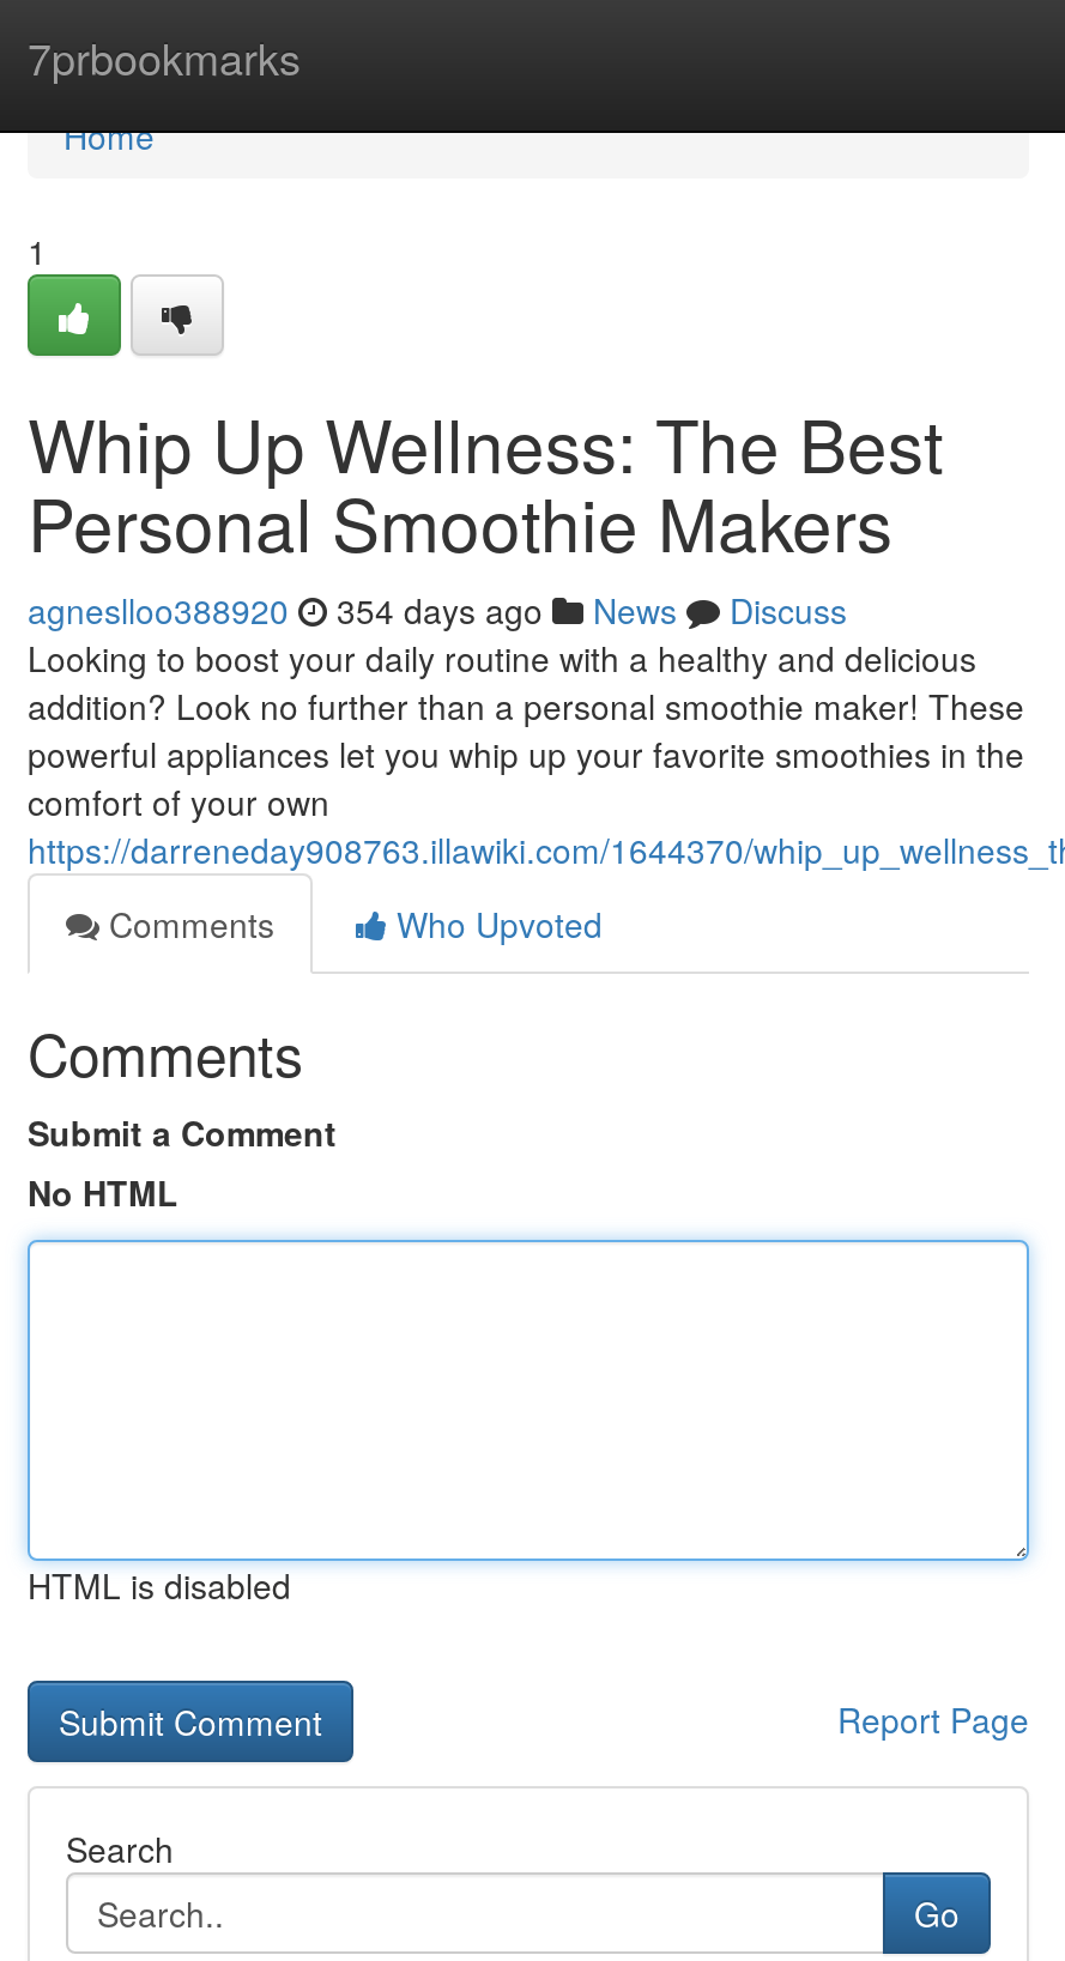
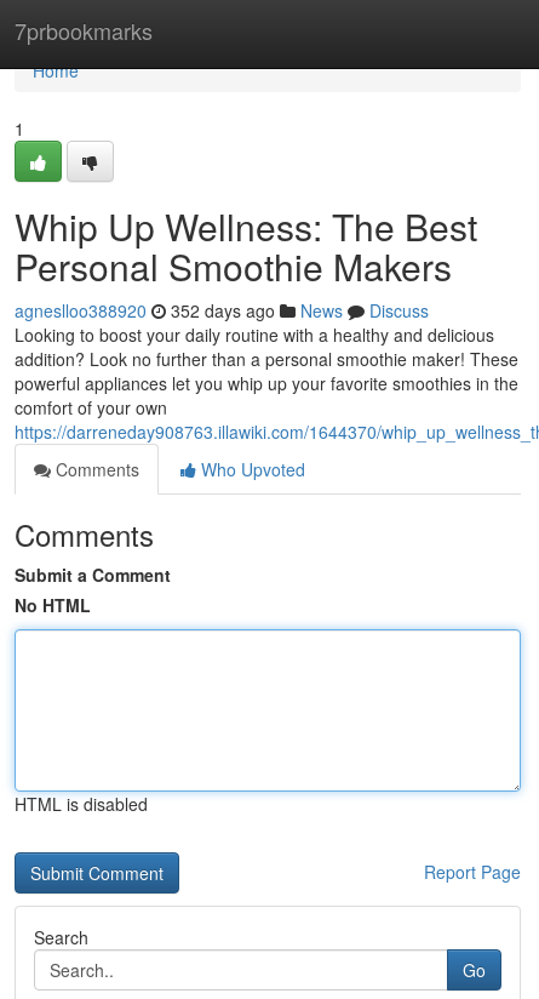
[28,586,847,634] agneslloo388920 354 days ago News Discuss -> [15,298,429,322] agneslloo388920 352 days ago News Discuss

